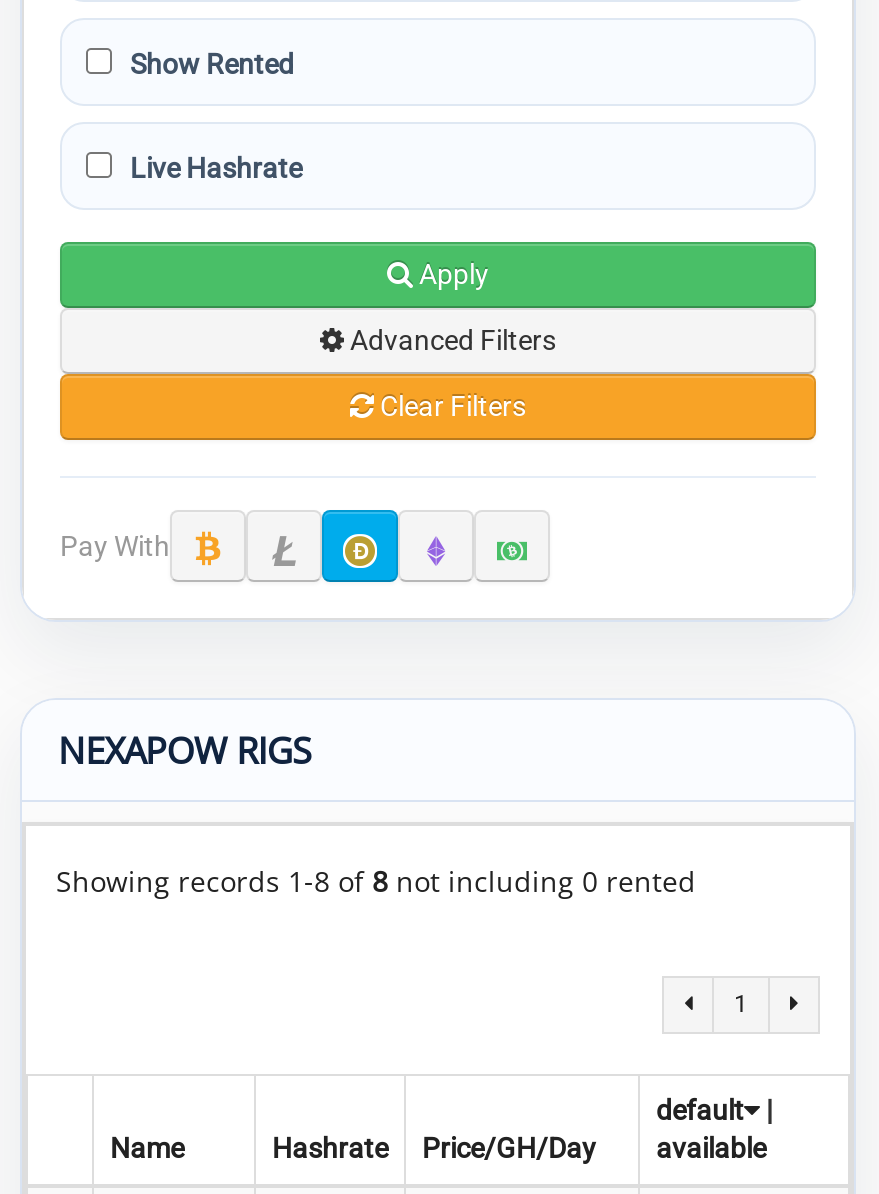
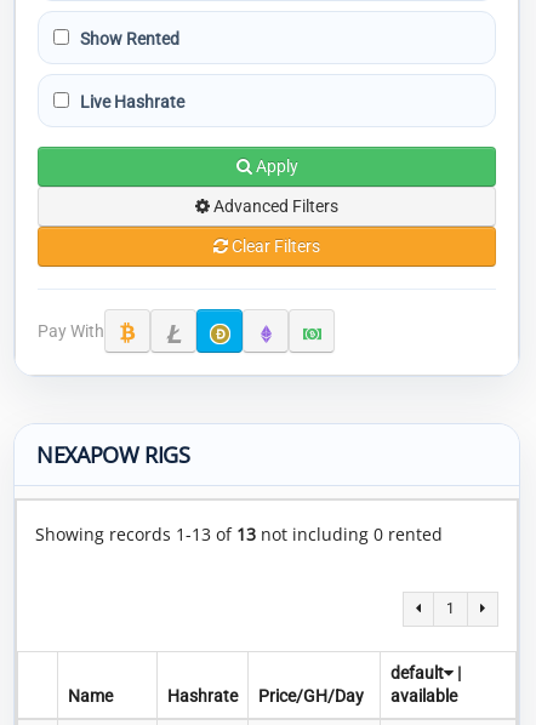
[56,862,696,900] Showing records 1-8 of 8 not including 0 rented -> [35,523,443,546] Showing records 1-13 of 13 not including 0 rented

